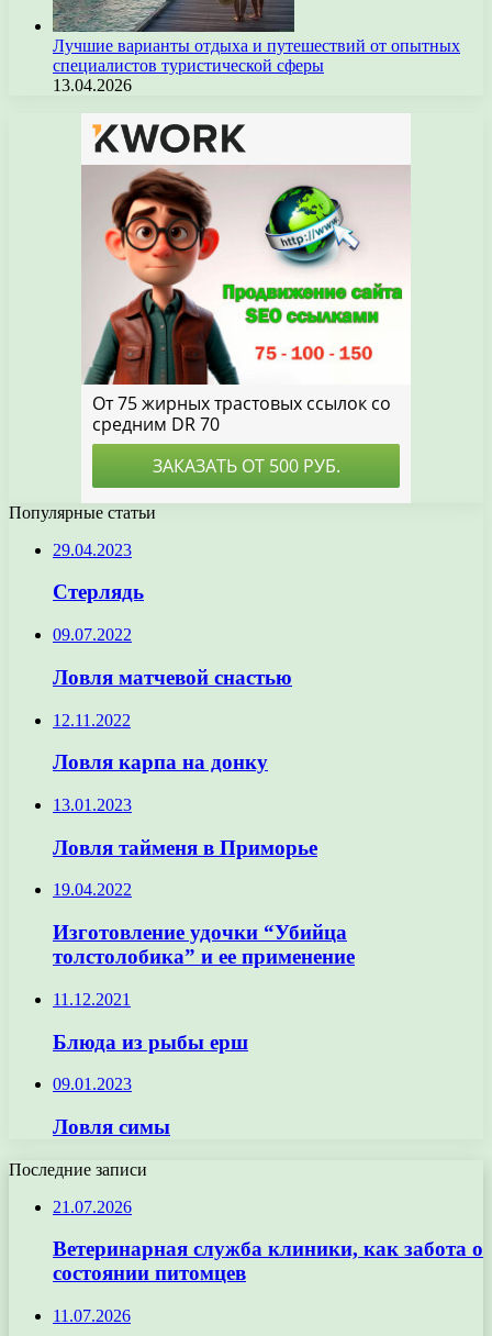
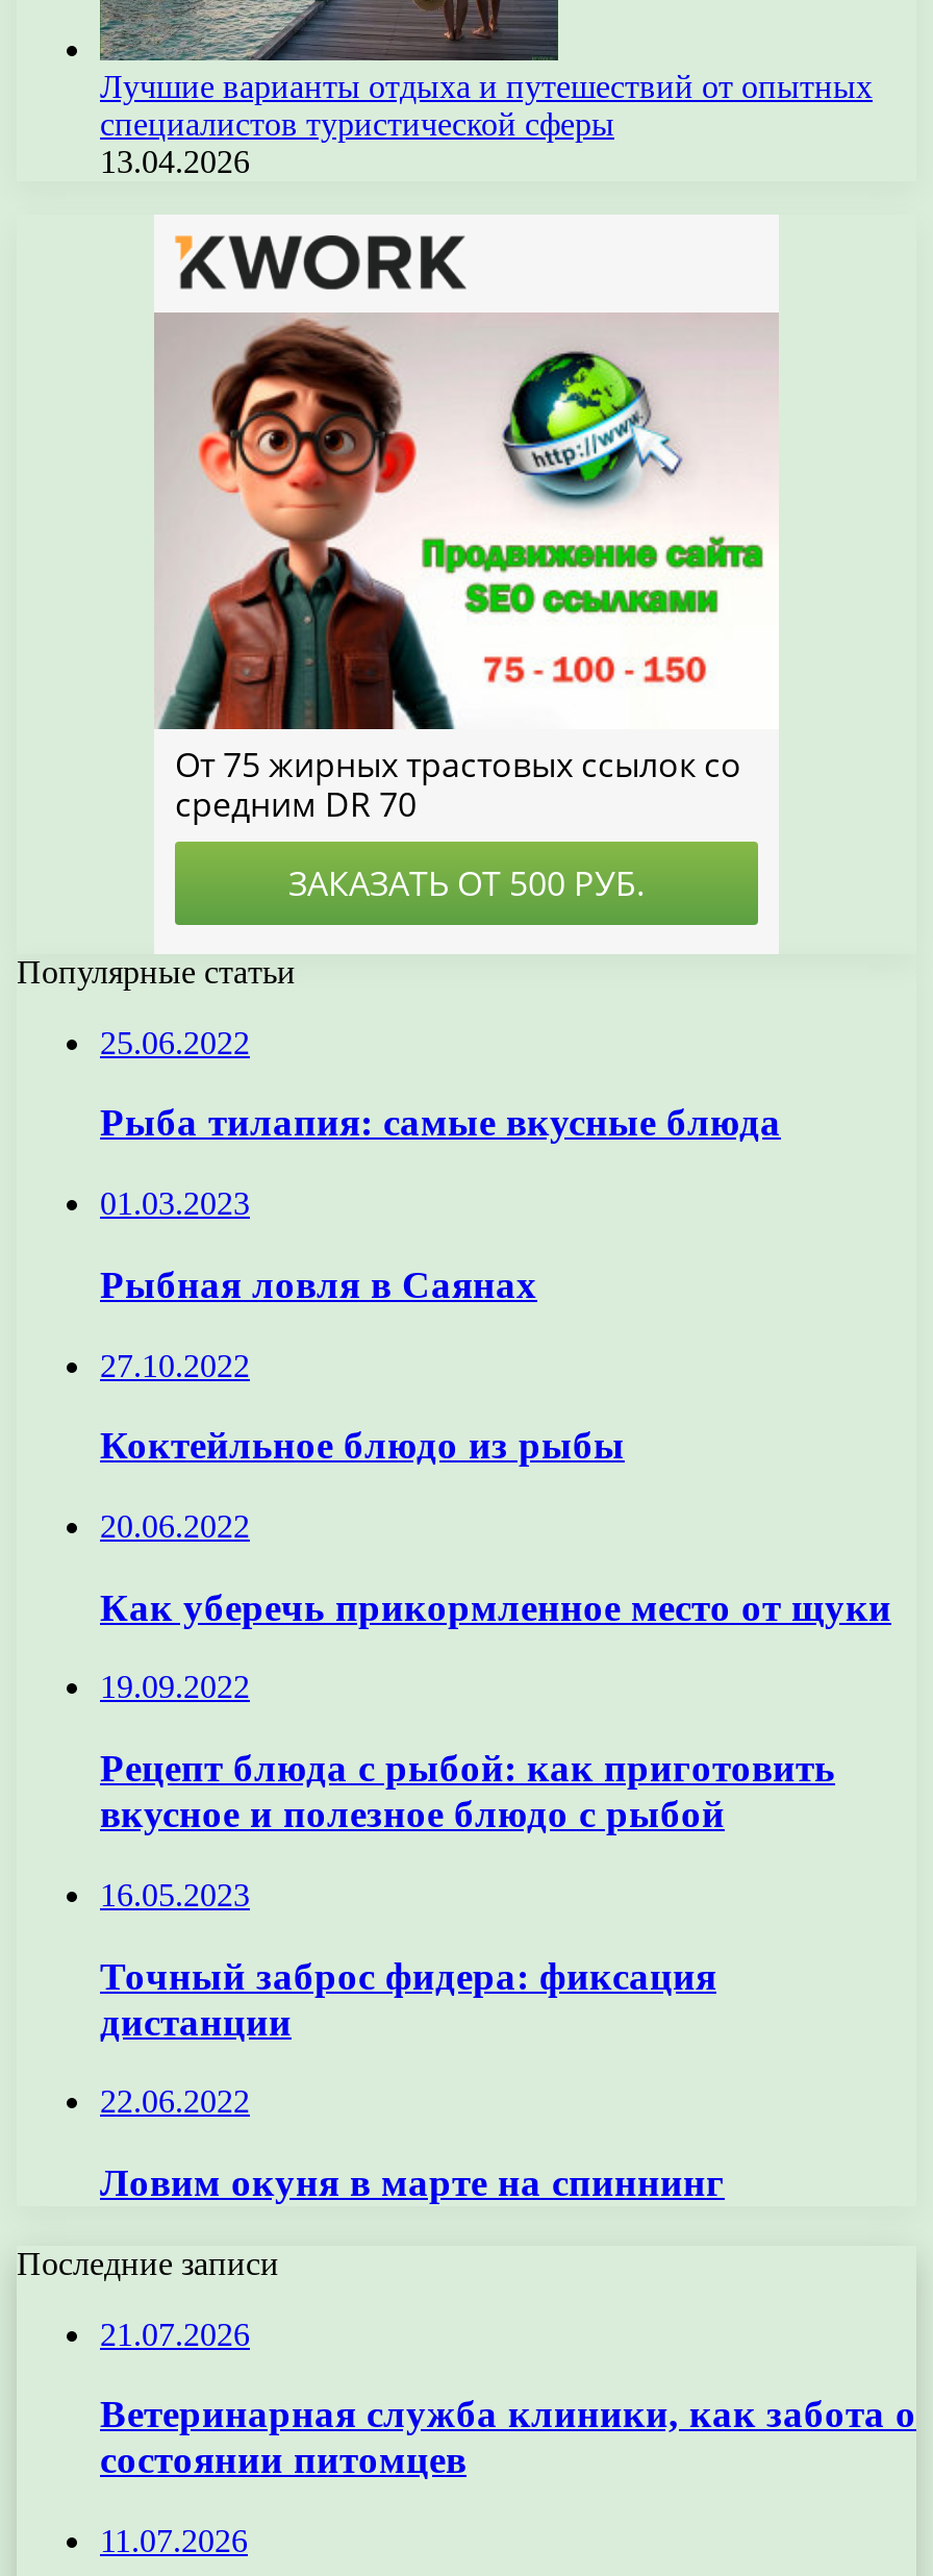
[53,540,132,559] 29.04.2023 -> [100,1024,250,1060] 25.06.2022
[53,581,144,604] Стерлядь -> [100,1101,781,1145] Рыба тилапия: самые вкусные блюда
[53,625,132,644] 09.07.2022 -> [100,1186,250,1221] 01.03.2023
[53,666,292,689] Ловля матчевой снастью -> [100,1262,537,1306] Рыбная ловля в Саянах
[53,710,131,729] 12.11.2022 -> [100,1347,250,1382] 27.10.2022
[53,751,268,774] Ловля карпа на донку -> [100,1424,625,1467] Коктейльное блюдо из рыбы
[53,795,132,814] 13.01.2023 -> [100,1508,250,1544] 20.06.2022
[53,836,317,859] Ловля тайменя в Приморье -> [100,1585,891,1629] Как уберечь прикормленное место от щуки
[53,880,132,899] 19.04.2022 -> [100,1670,250,1705] 19.09.2022
[53,921,355,968] Изготовление удочки “Убийца | толстолобика” и ее применение -> [100,1746,835,1836] Рецепт блюда с рыбой: как приготовить | вкусное и полезное блюдо с рыбой
[53,990,131,1008] 11.12.2021 -> [100,1877,250,1912] 16.05.2023
[53,1030,248,1053] Блюда из рыбы ерш -> [100,1953,716,2043] Точный заброс фидера: фиксация | дистанции
[53,1075,132,1094] 09.01.2023 -> [100,2084,250,2119] 22.06.2022
[53,1115,170,1138] Ловля симы -> [100,2160,725,2204] Ловим окуня в марте на спиннинг

